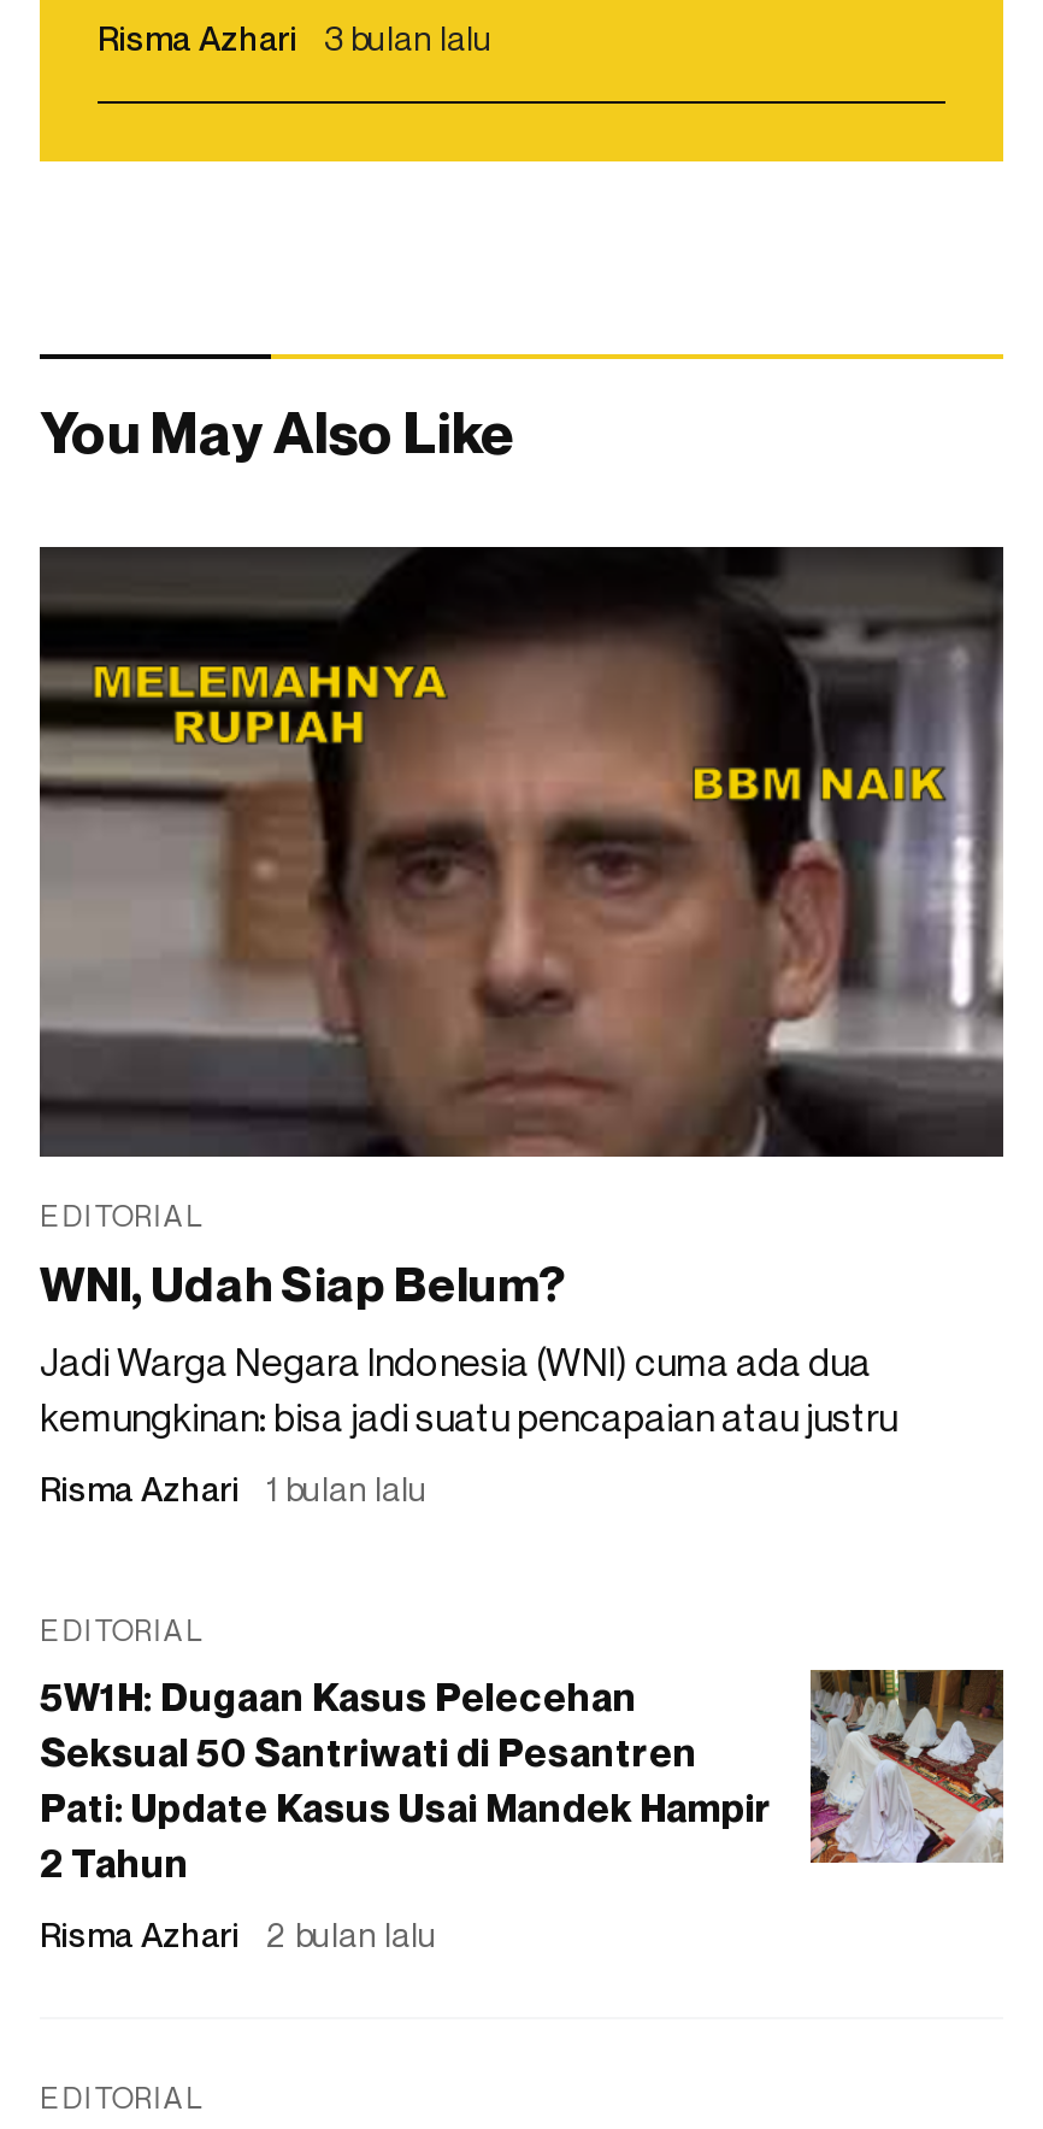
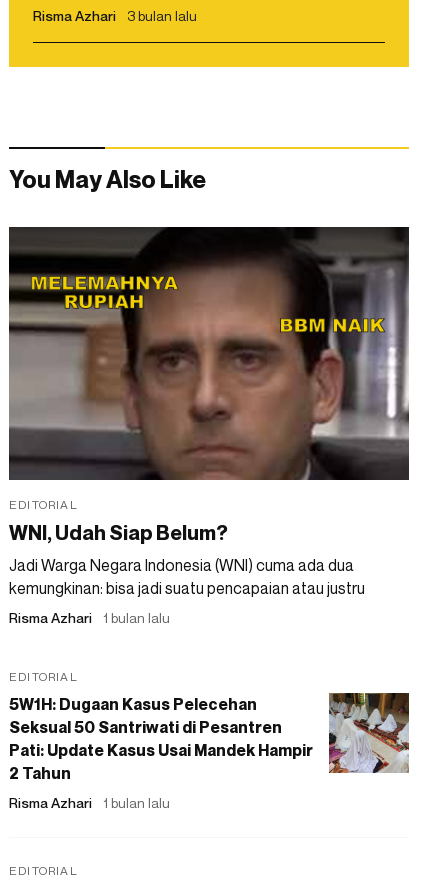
[40,1913,437,1954] Risma Azhari 2 bulan lalu -> [9,794,170,811] Risma Azhari 1 bulan lalu

